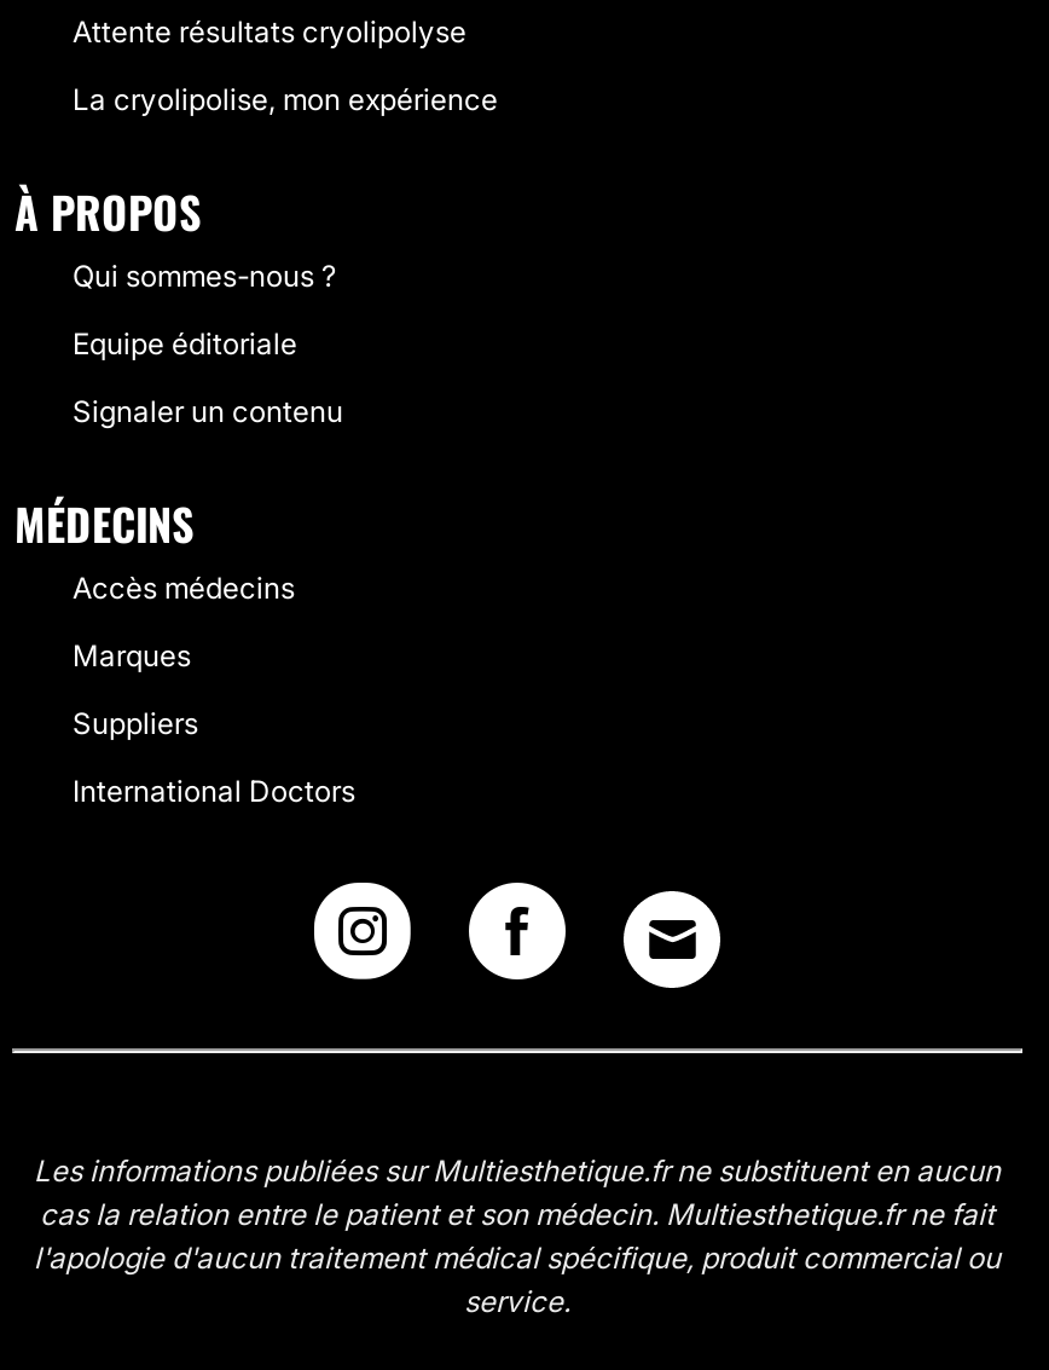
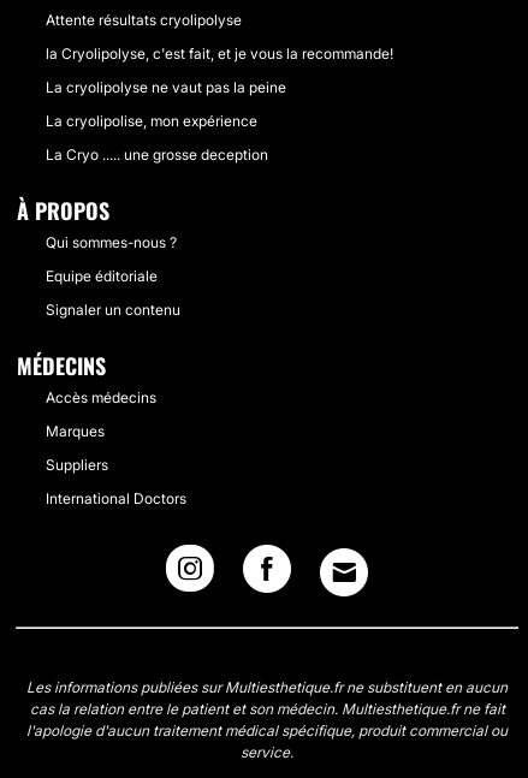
none -> [46,44,393,96] la Cryolipolyse, c'est fait, et je vous la recommande! | La cryolipolyse ne vaut pas la peine
none -> [46,145,268,164] La Cryo ..... une grosse deception

